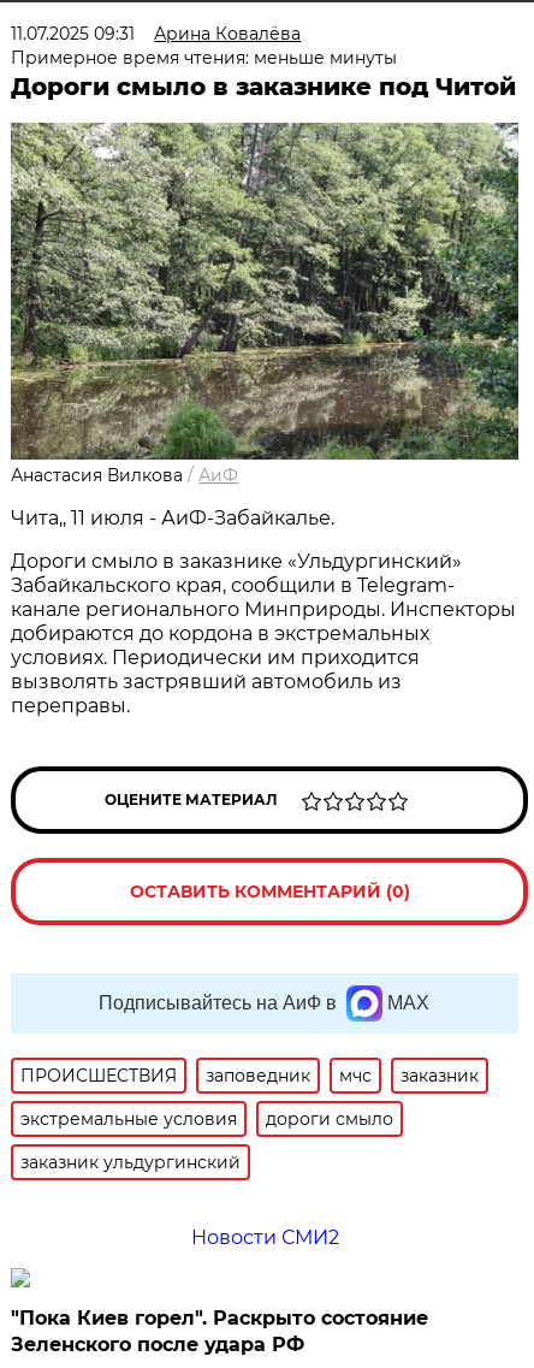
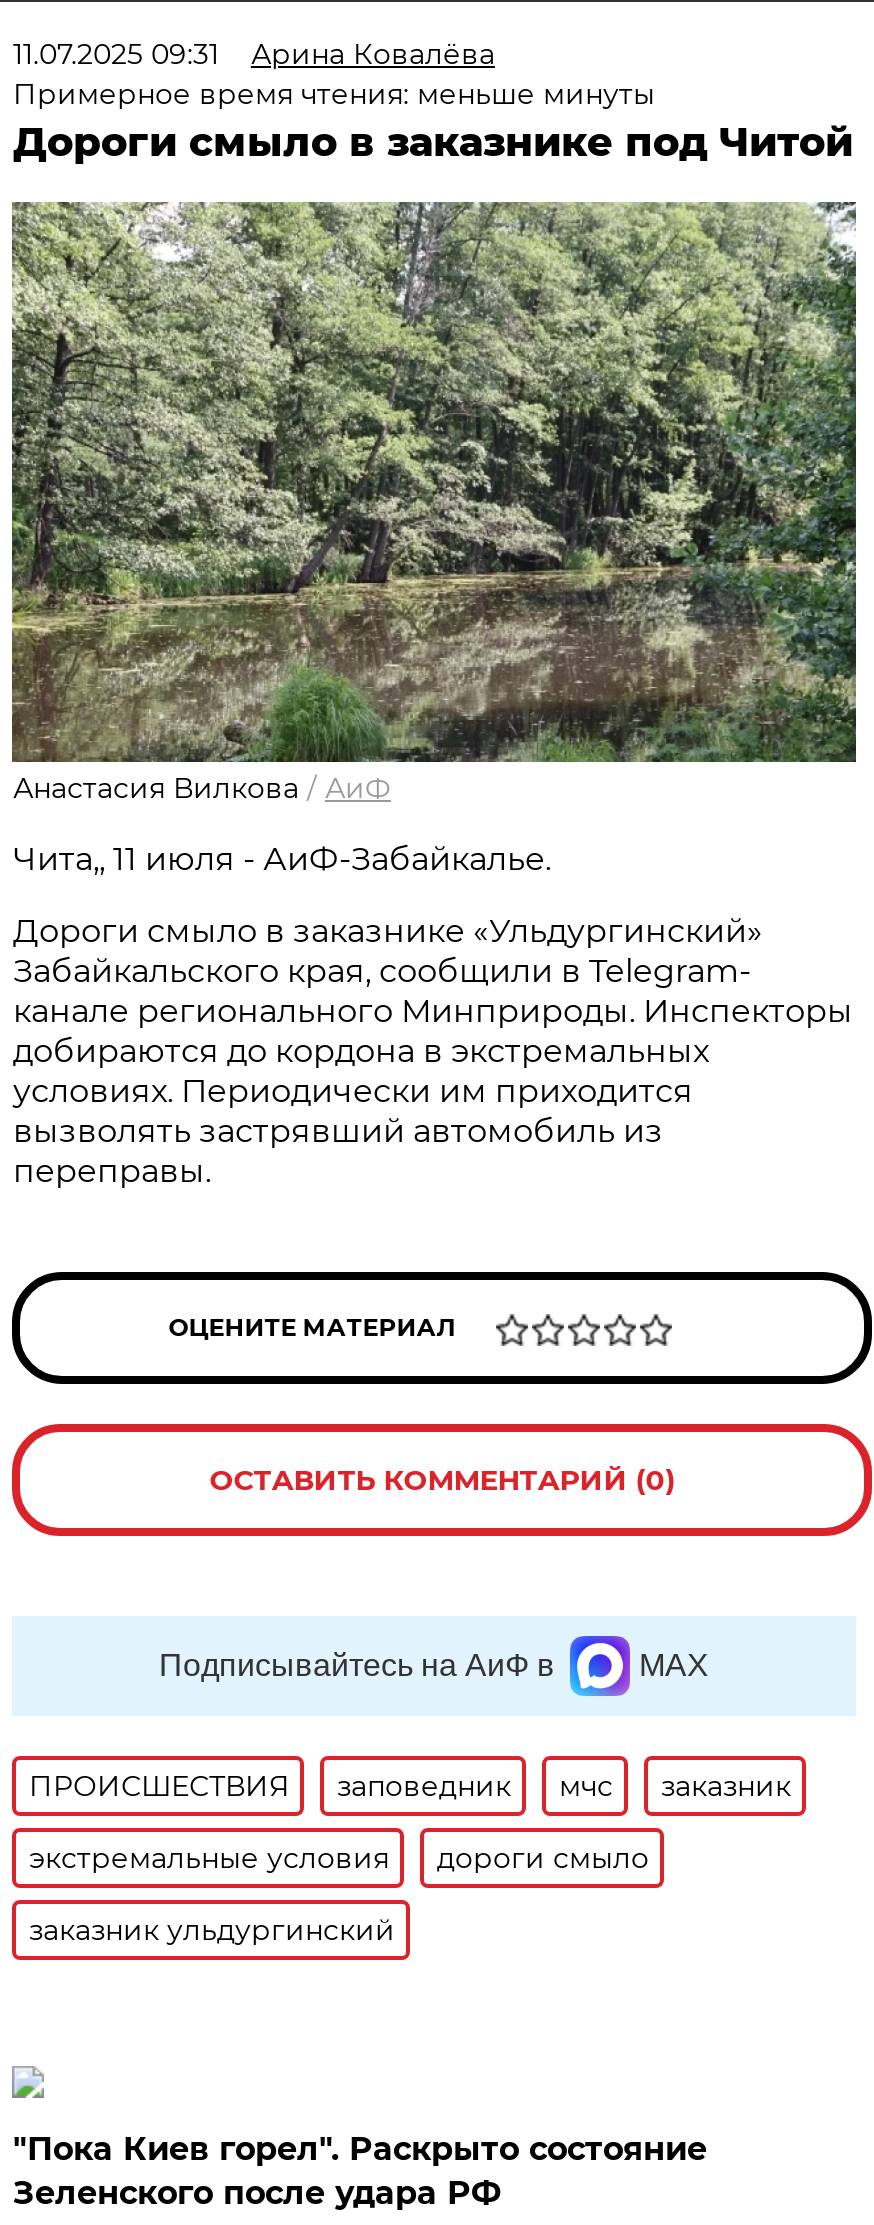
[191,1226,339,1249] Новости СМИ2 -> none

